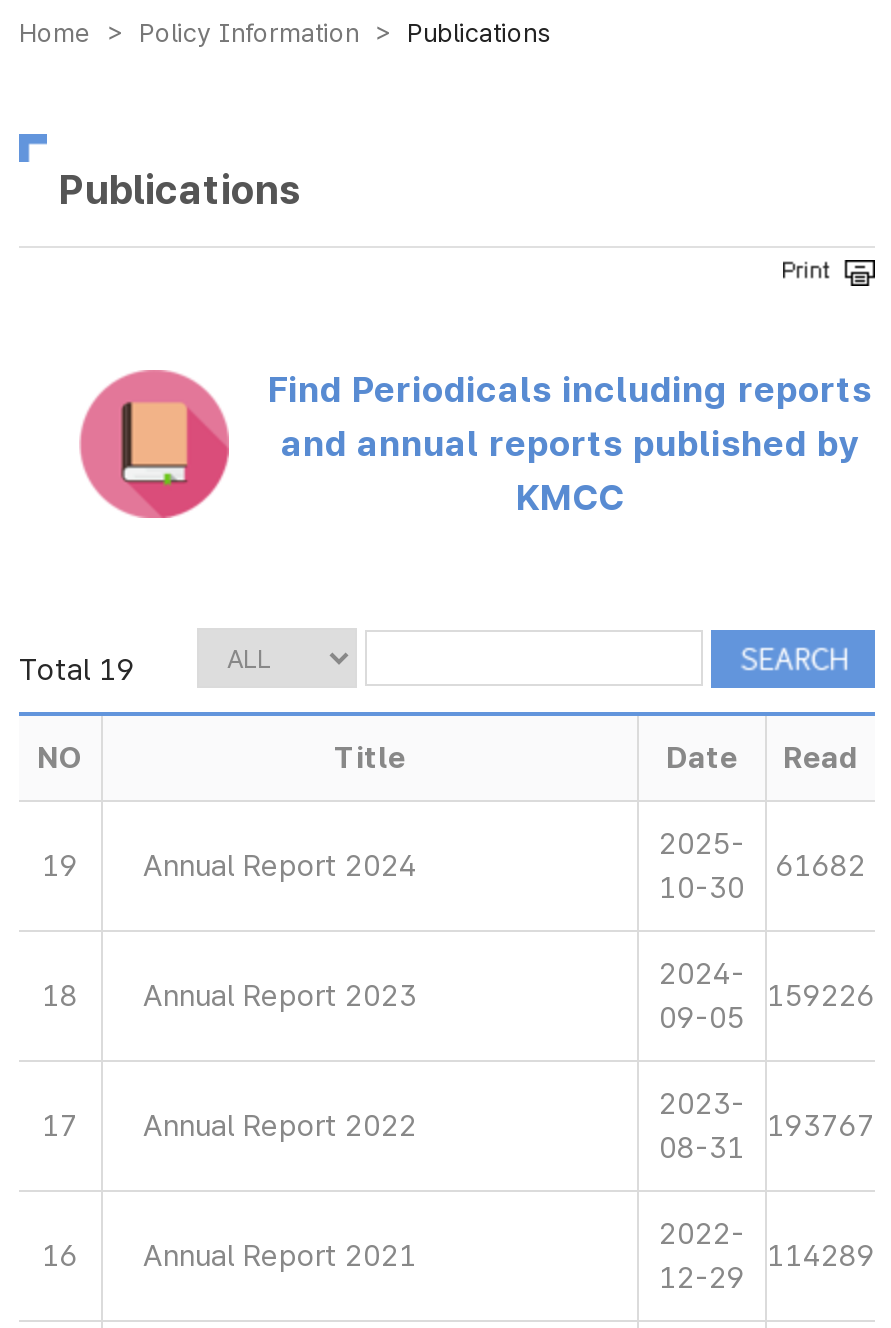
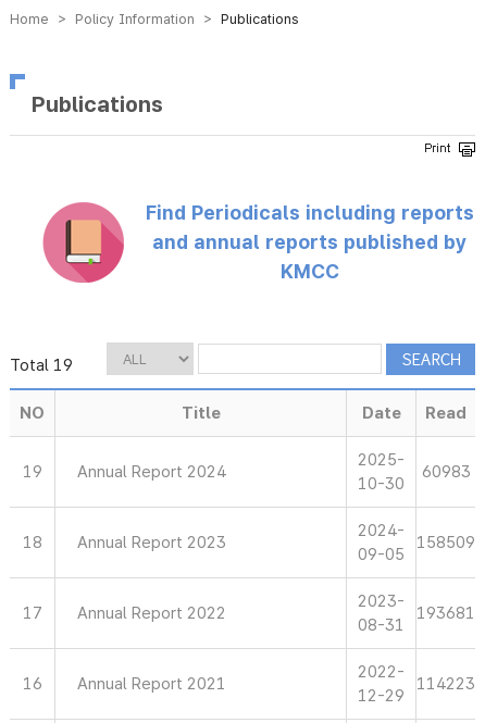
[776,848,866,884] 61682 -> [421,462,470,482] 60983
[767,978,875,1014] 159226 -> [416,533,475,552] 158509
[767,1108,875,1144] 193767 -> [416,603,475,623] 193681
[767,1238,875,1274] 114289 -> [416,674,475,694] 114223

